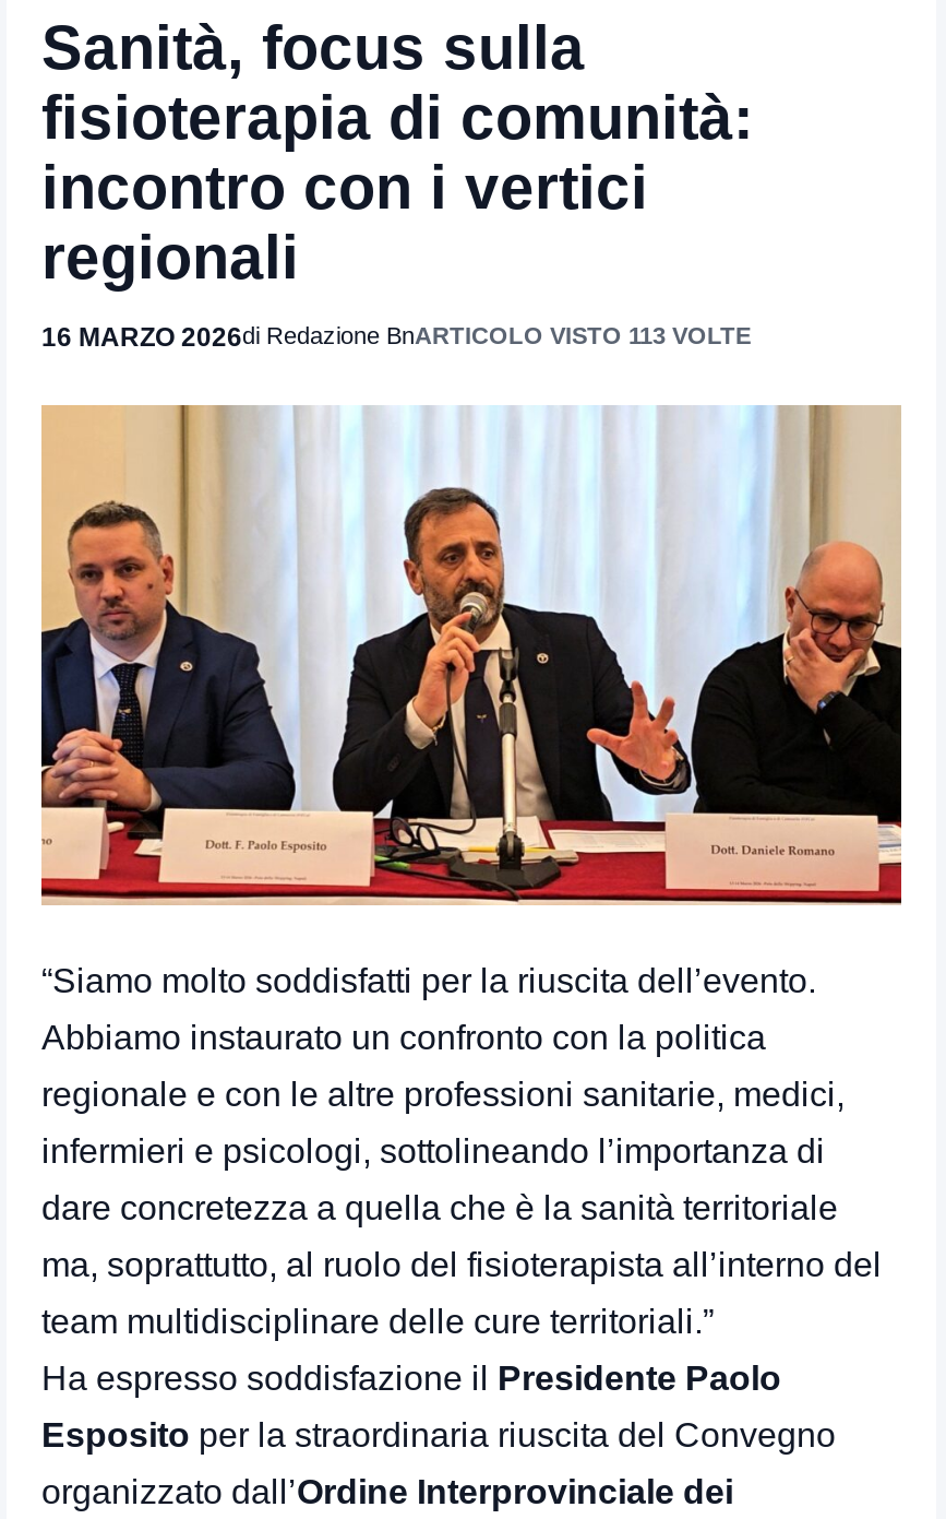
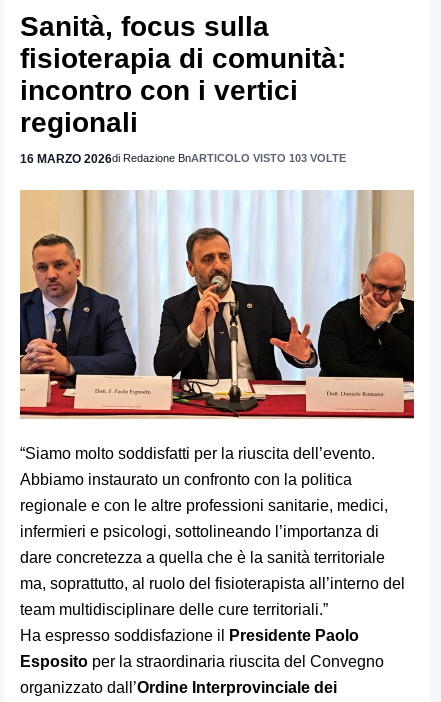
[41,321,751,352] 16 MARZO 2026di Redazione BnARTICOLO VISTO 113 VOLTE -> [20,152,346,166] 16 MARZO 2026di Redazione BnARTICOLO VISTO 103 VOLTE

